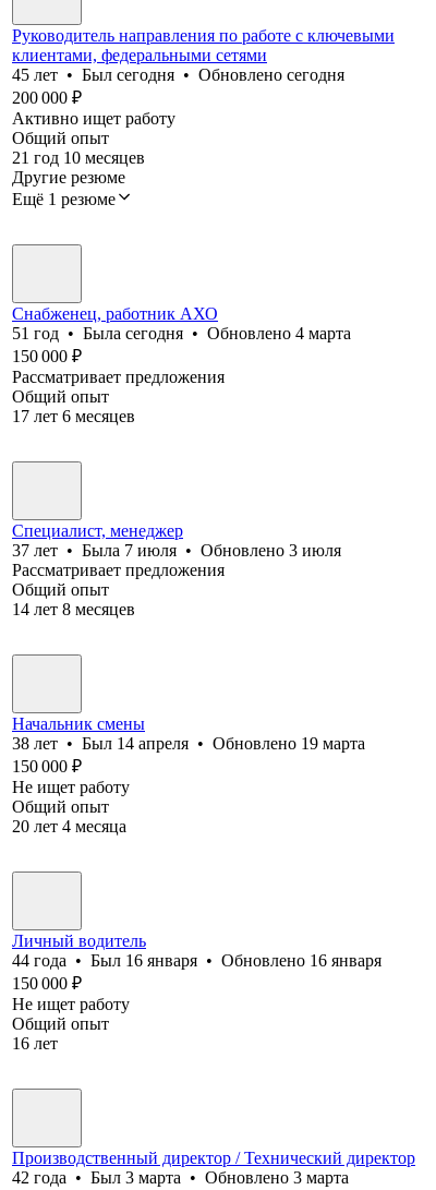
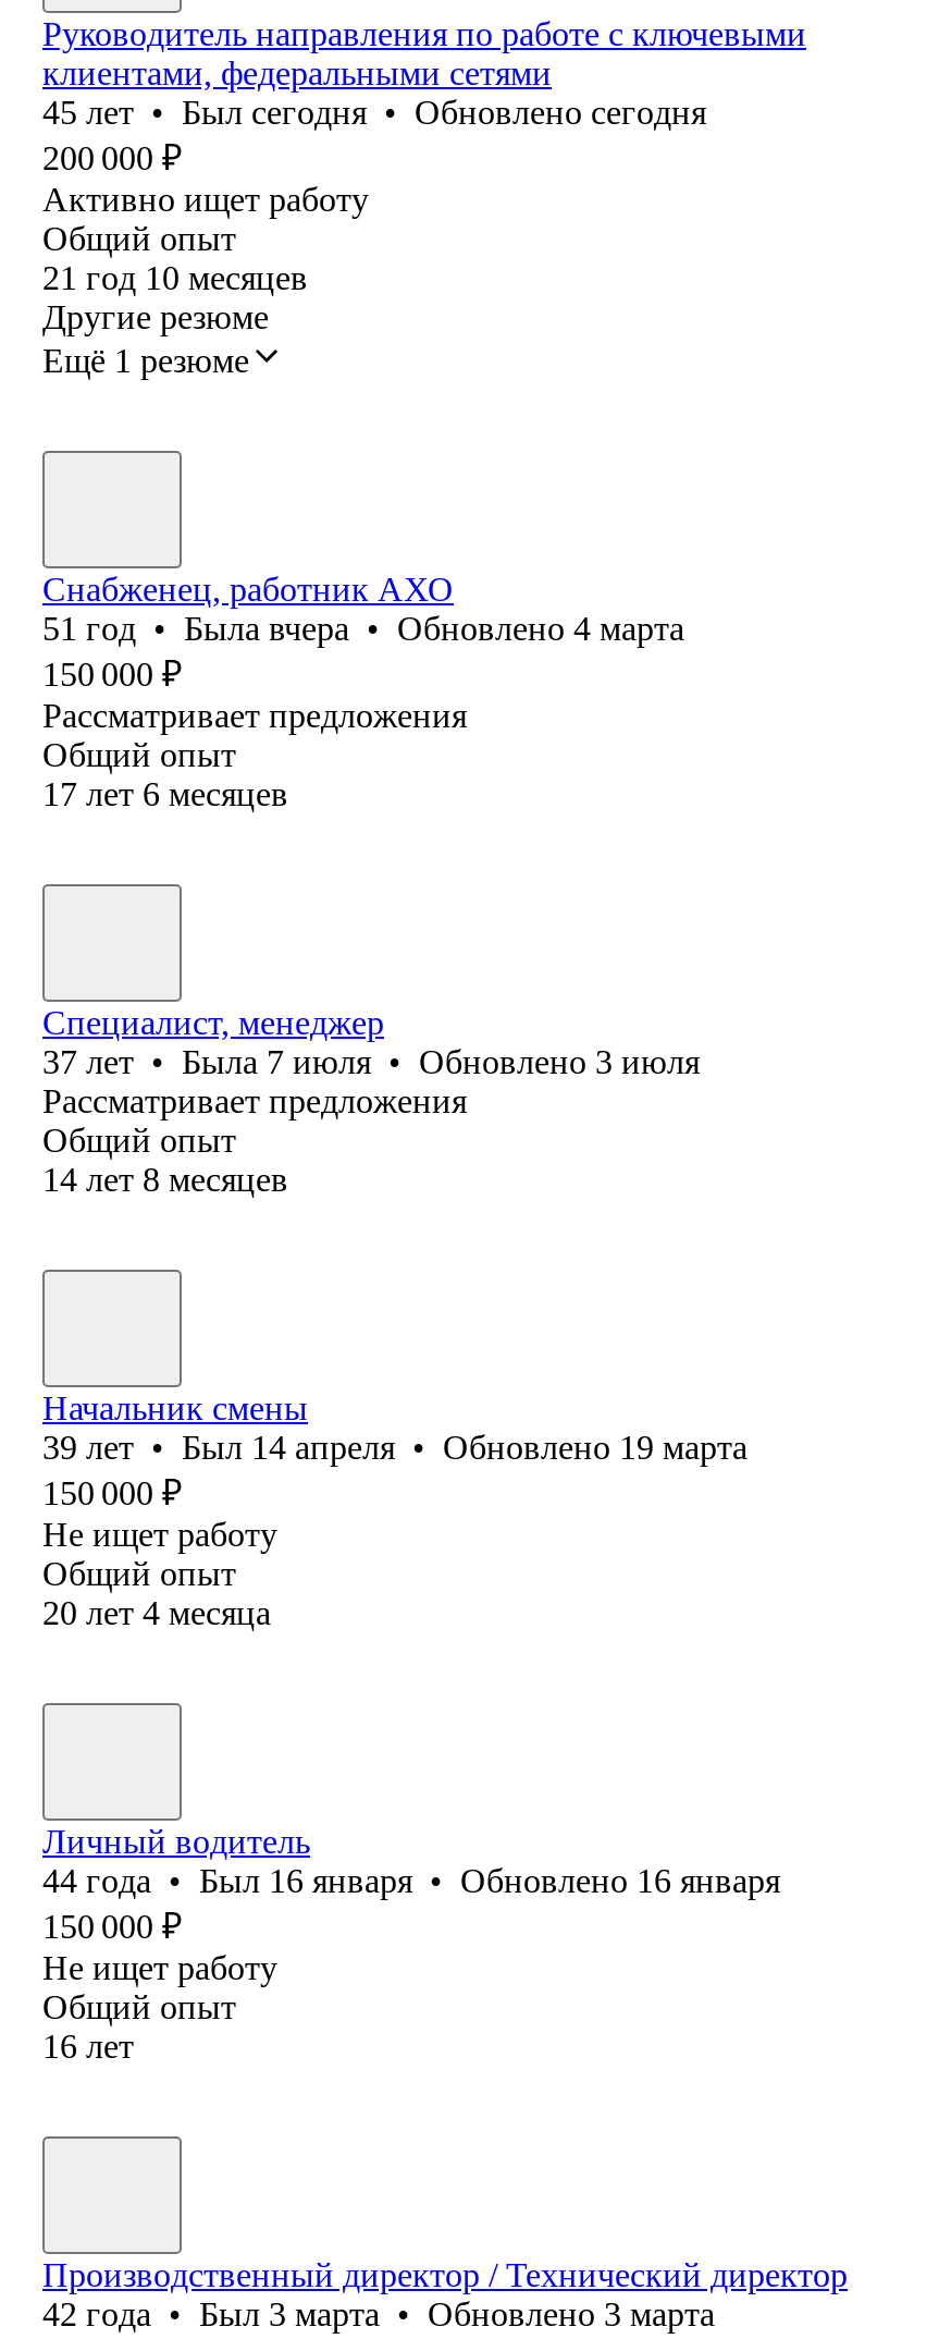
[12,324,351,342] 51 год • Была сегодня • Обновлено 4 марта -> [42,610,684,647] 51 год • Была вчера • Обновлено 4 марта
[12,734,365,753] 38 лет • Был 14 апреля • Обновлено 19 марта -> [42,1428,748,1465] 39 лет • Был 14 апреля • Обновлено 19 марта

